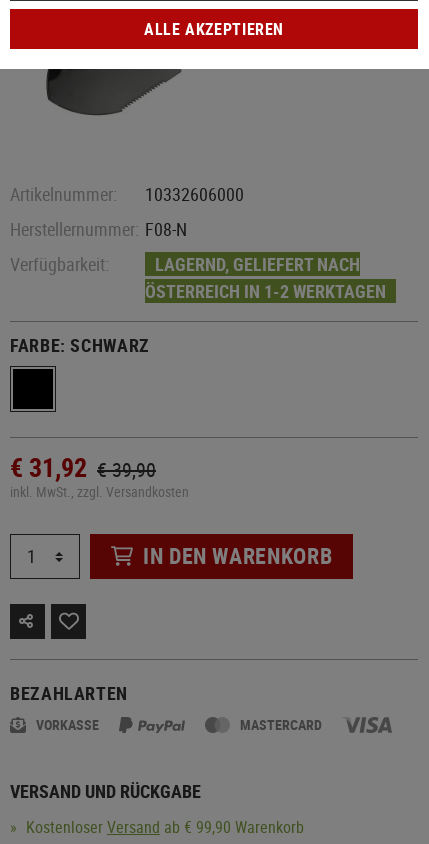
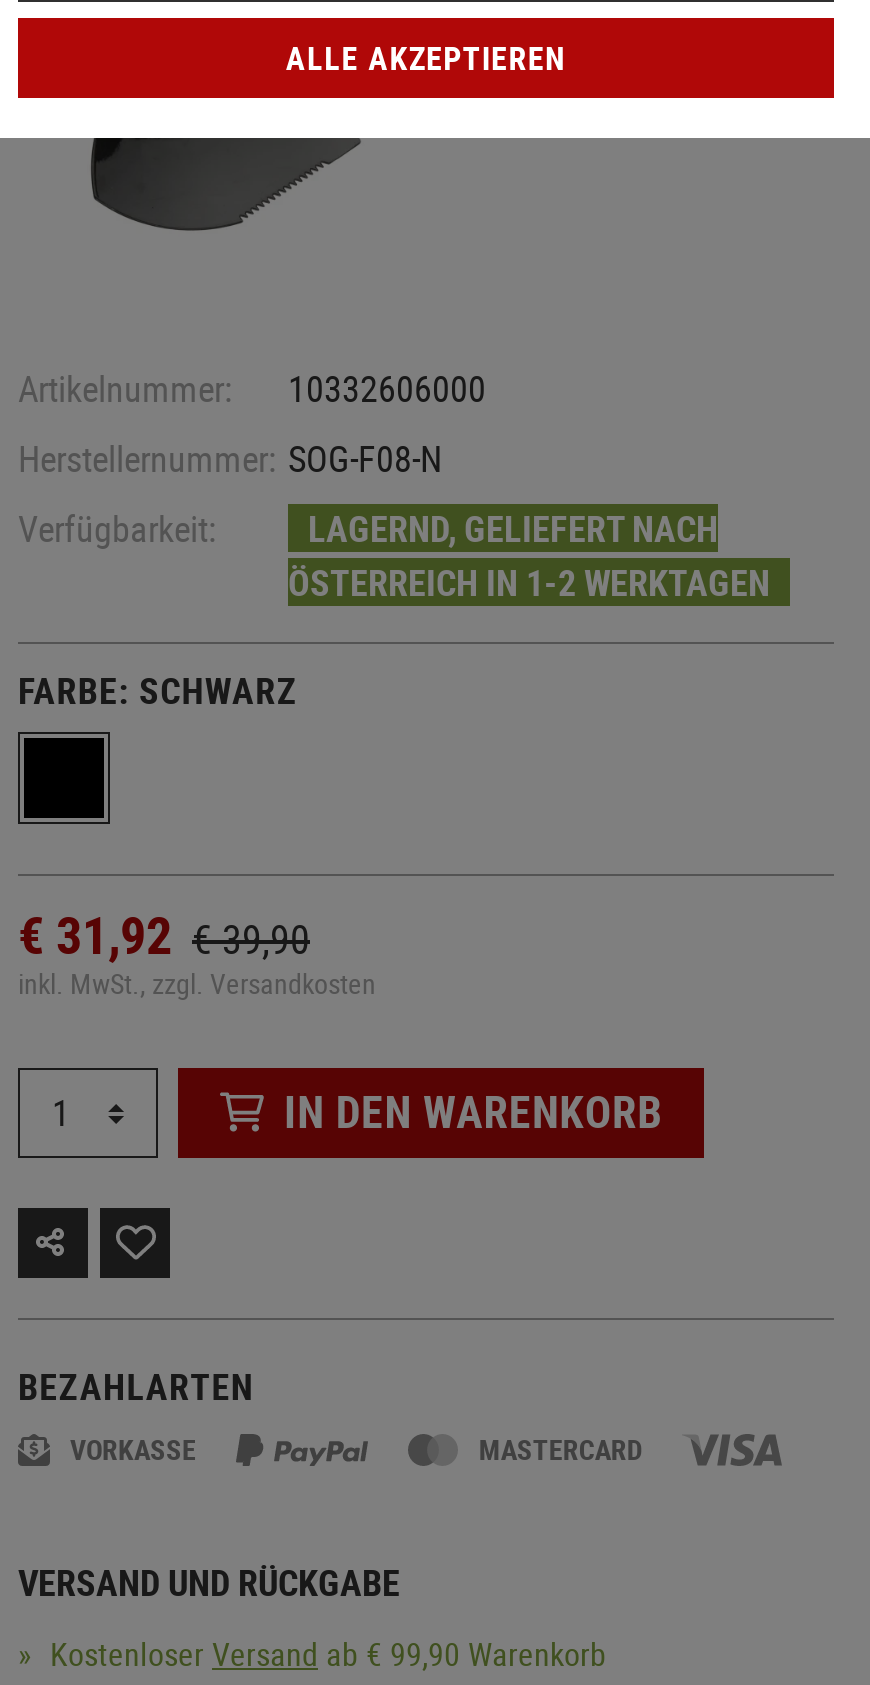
[10,217,187,241] Herstellernummer: F08-N -> [18,433,442,481] Herstellernummer: SOG-F08-N

